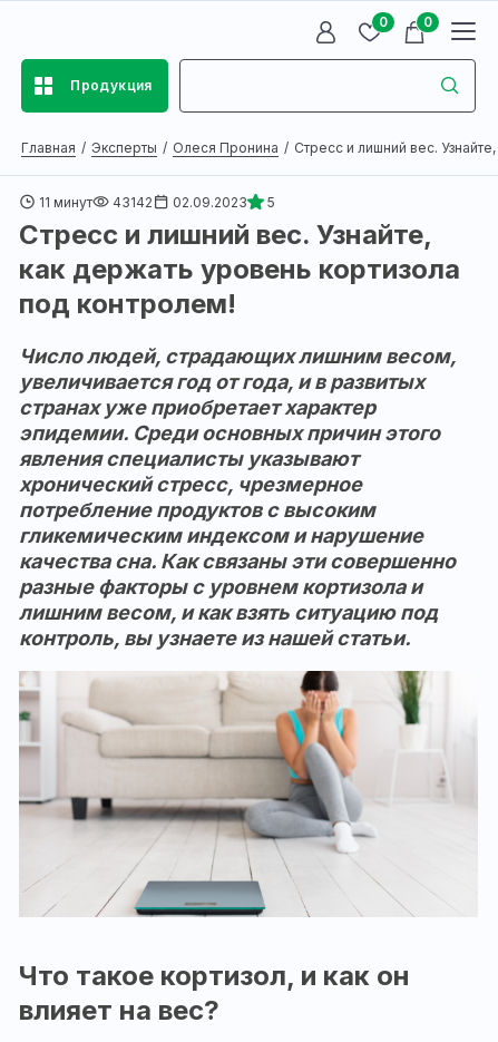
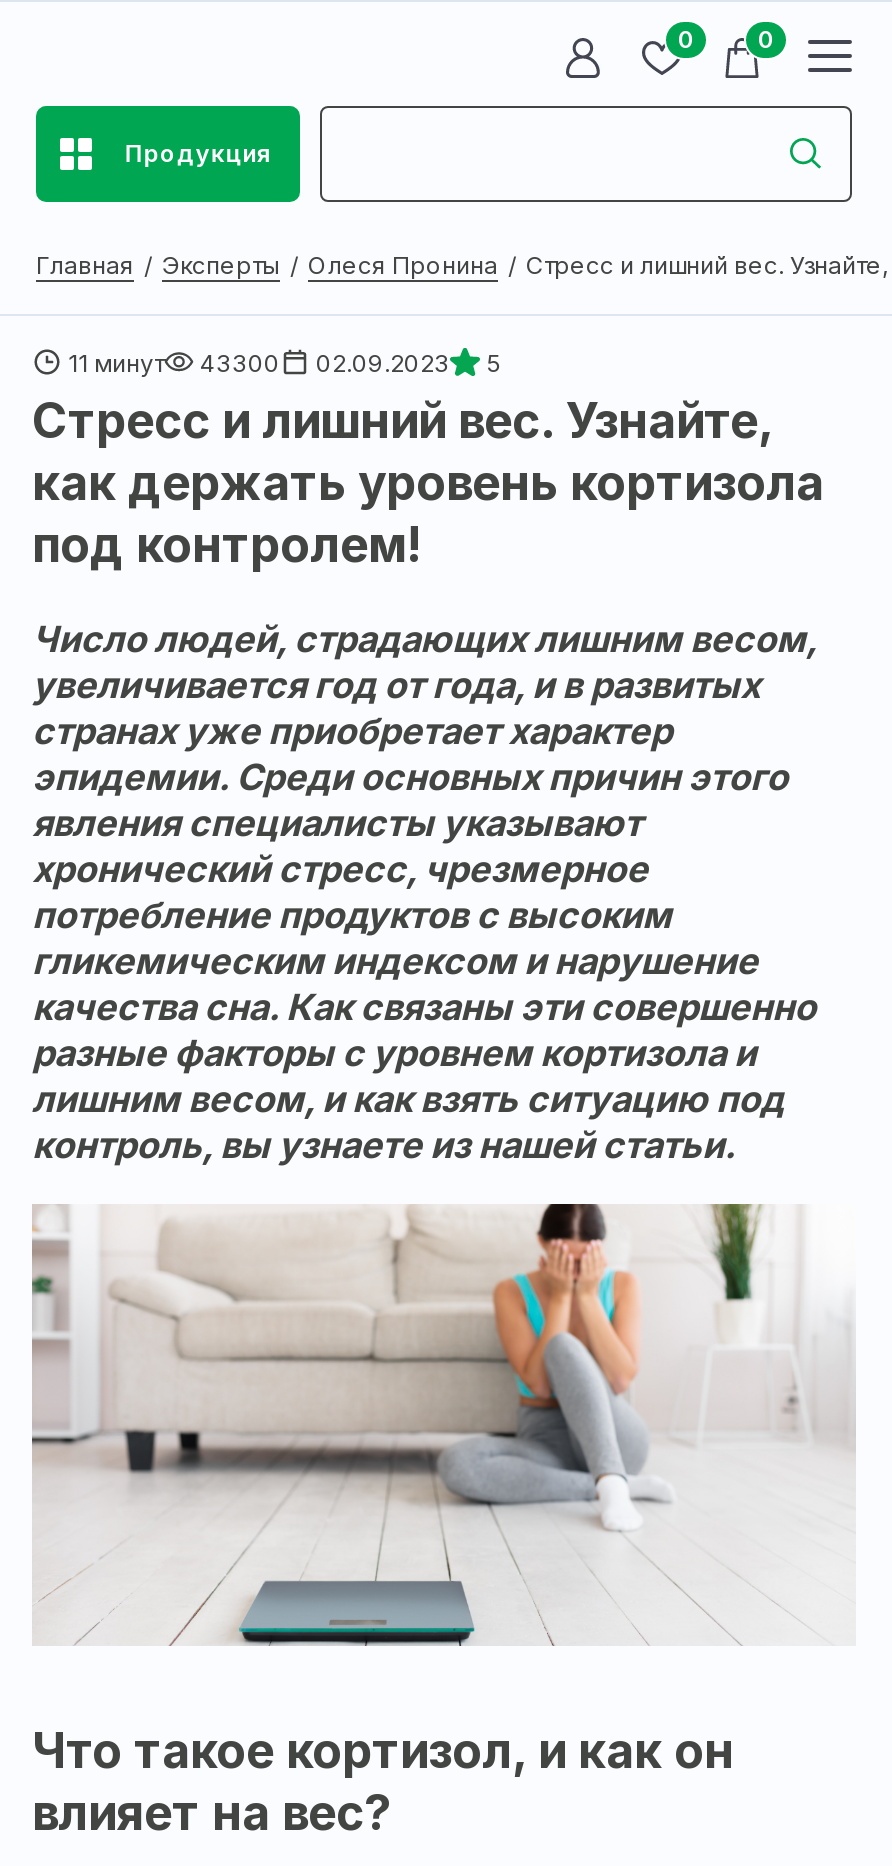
[39,194,275,211] 11 минут 43142 02.09.2023 5 -> [68,348,500,378] 11 минут 43300 02.09.2023 5

